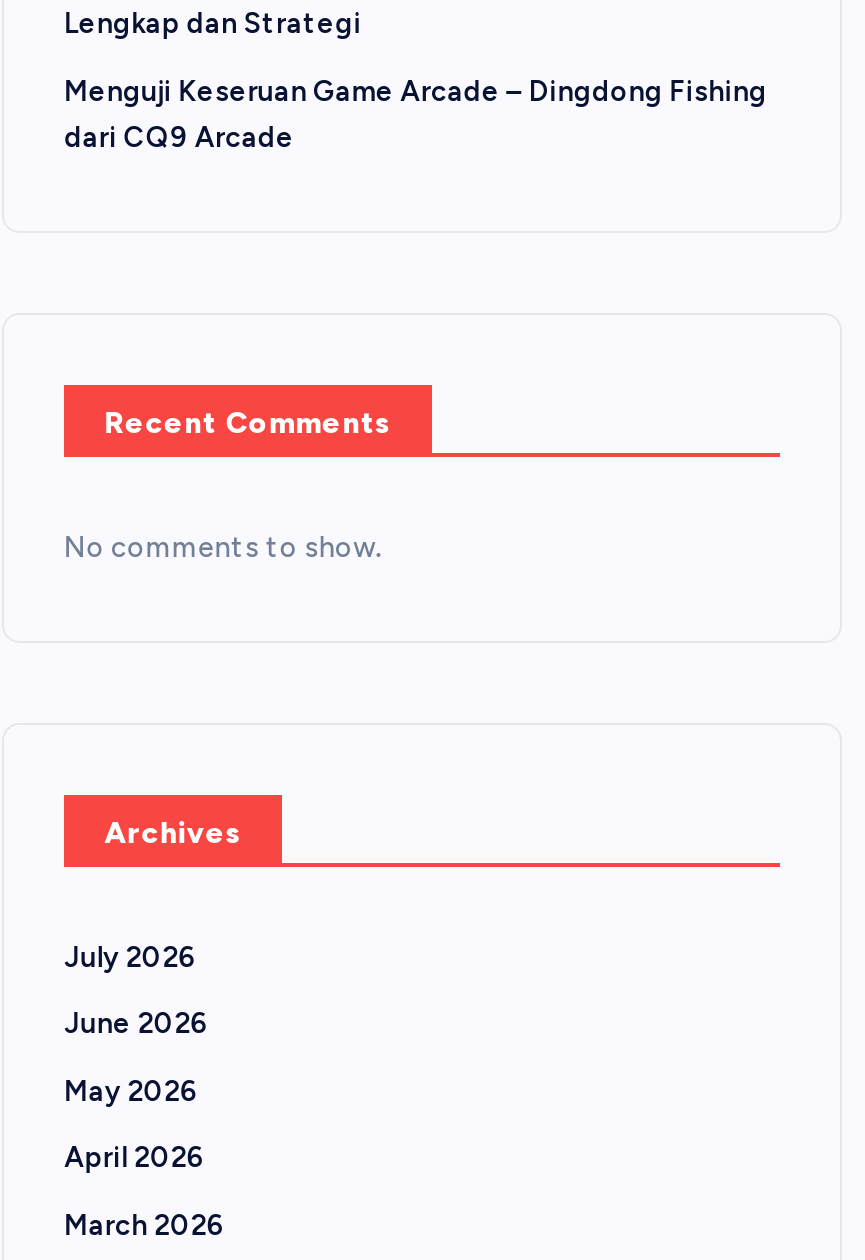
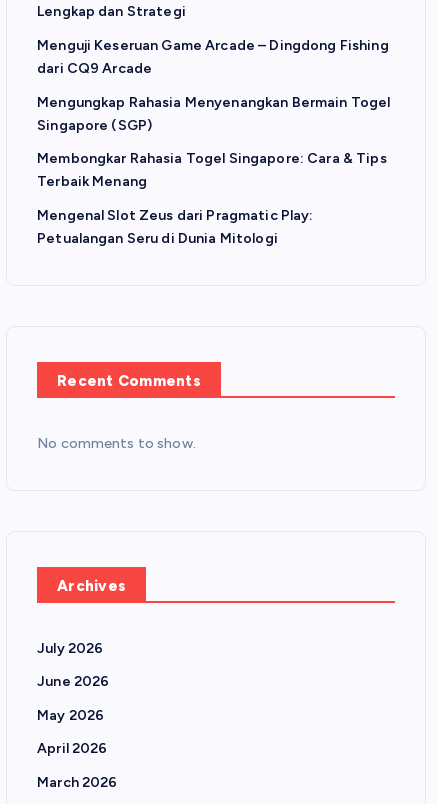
none -> [37,94,390,247] Mengungkap Rahasia Menyenangkan Bermain Togel | Singapore (SGP) | Membongkar Rahasia Togel Singapore: Cara & Tips | Terbaik Menang | Mengenal Slot Zeus dari Pragmatic Play: | Petualangan Seru di Dunia Mitologi

